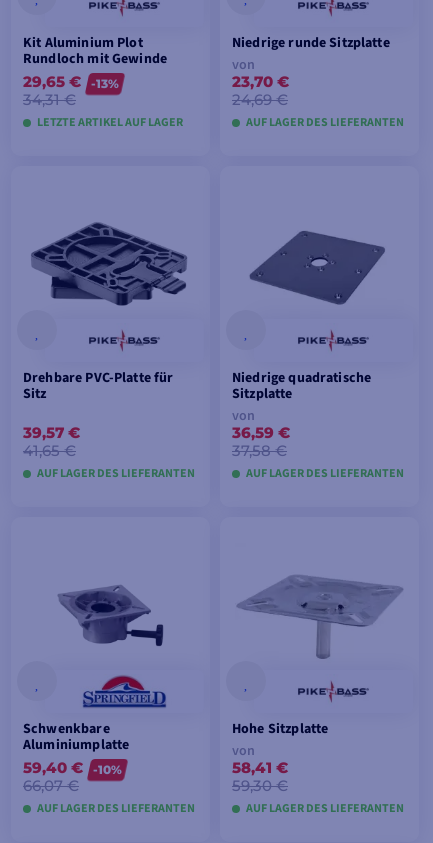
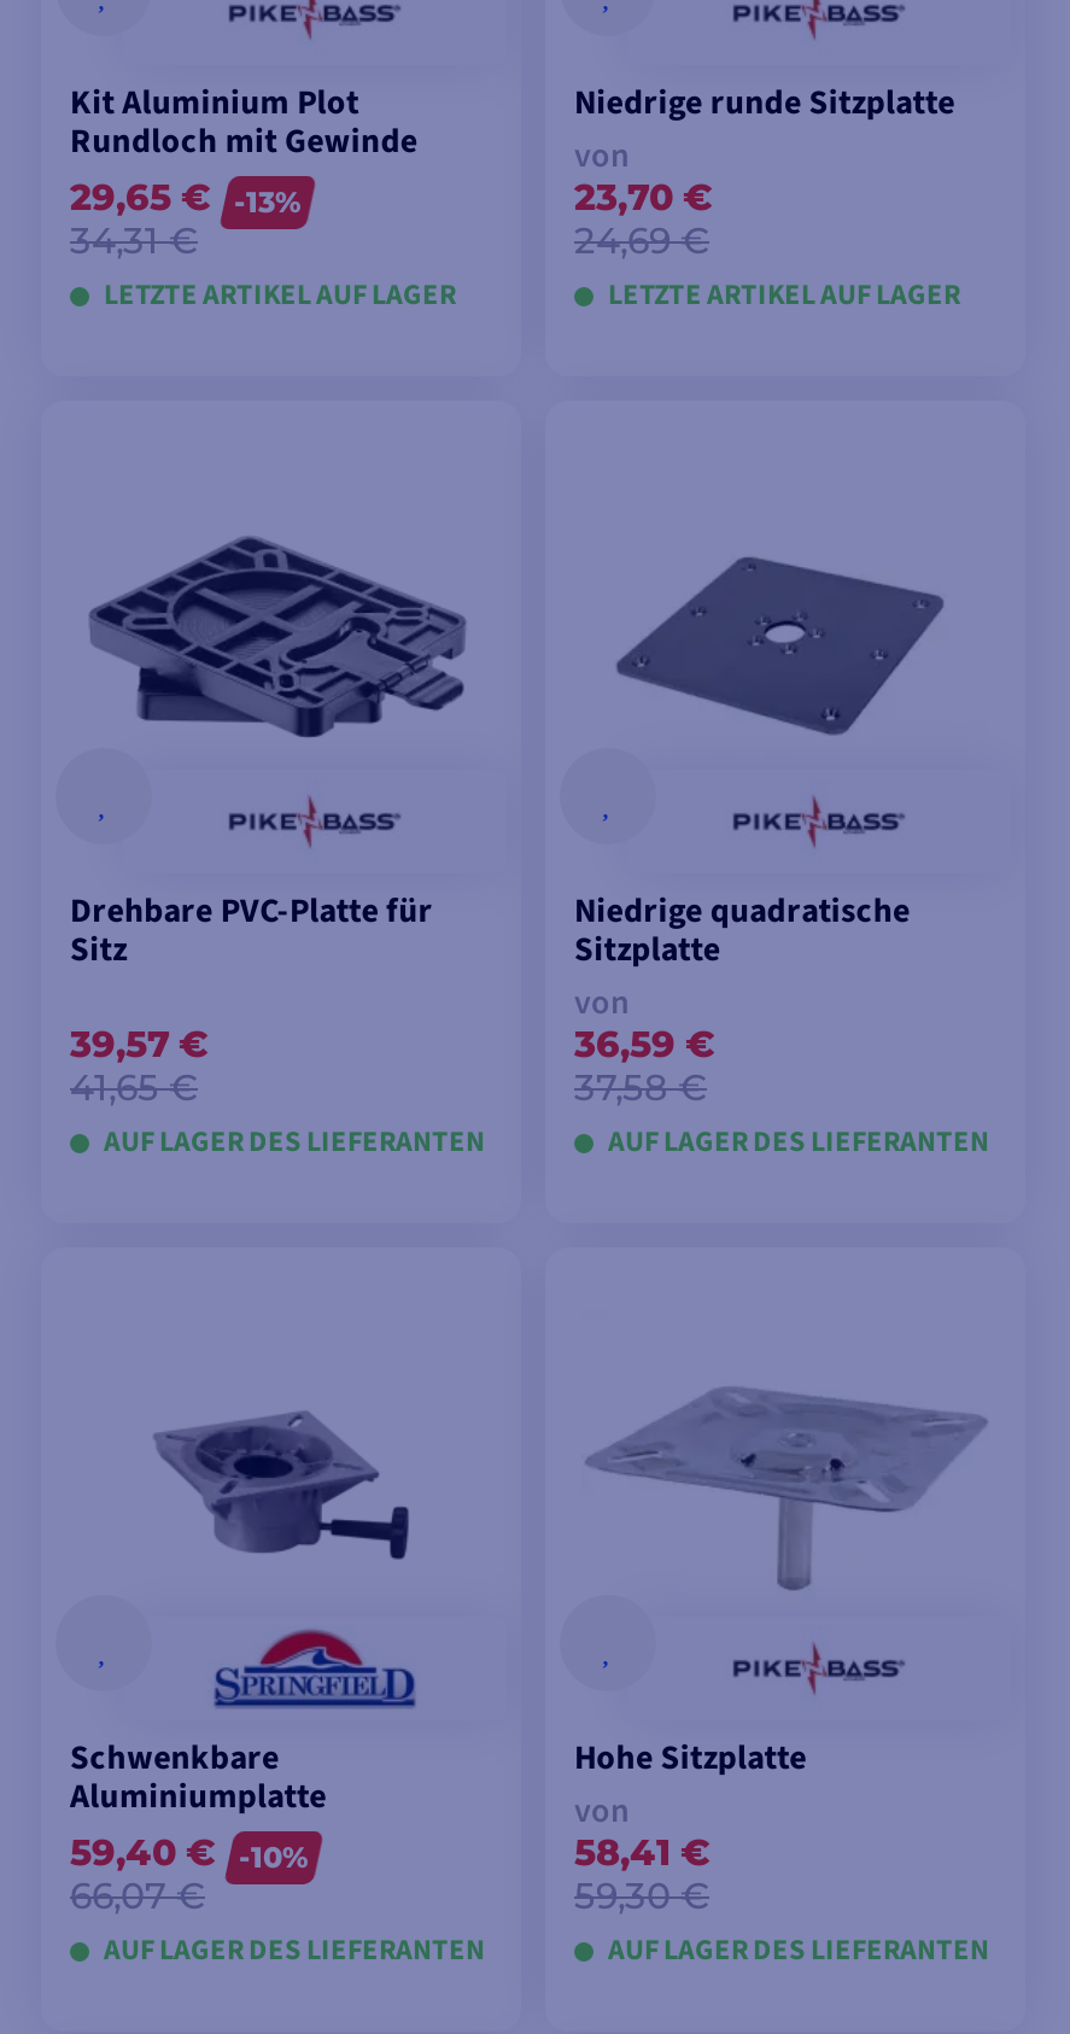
[246,114,404,131] AUF LAGER DES LIEFERANTEN -> [608,276,960,317] LETZTE ARTIKEL AUF LAGER

